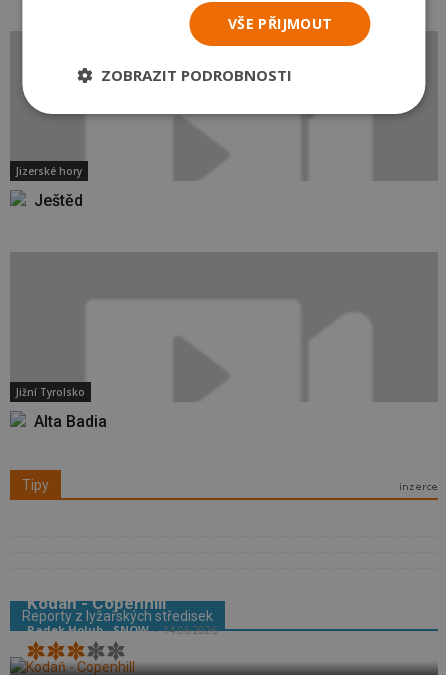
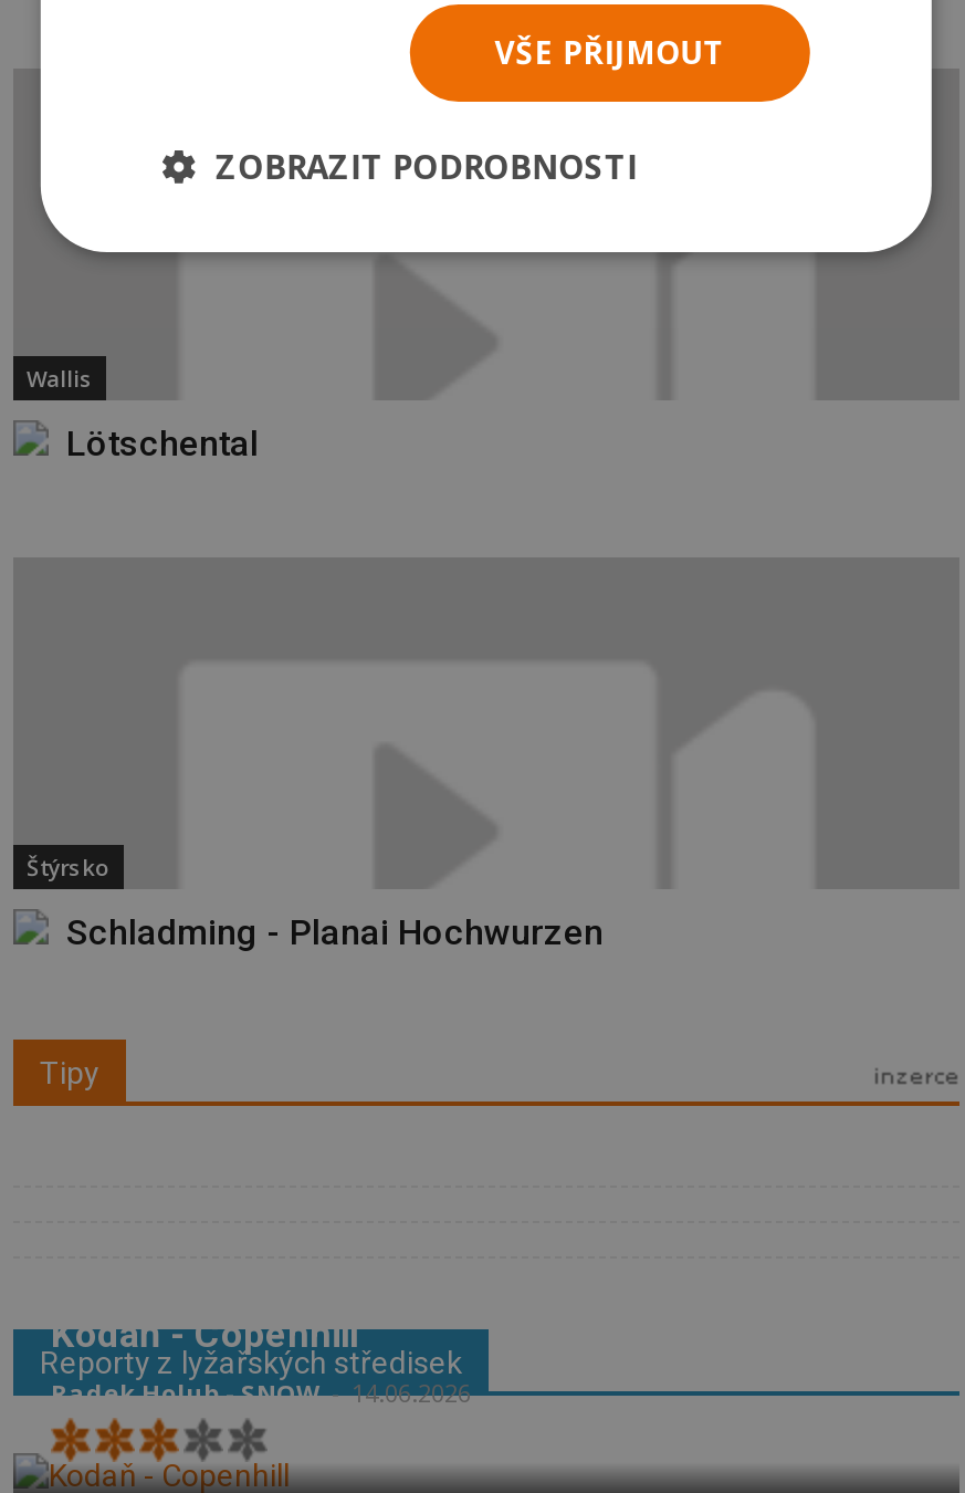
[16,164,82,178] Jizerské hory -> [27,363,93,394] Wallis
[34,191,83,210] Ještěd -> [66,423,259,465] Lötschental
[16,385,85,399] Jižní Tyrolsko -> [27,852,111,883] Štýrsko
[34,412,107,431] Alta Badia -> [66,912,604,954] Schladming - Planai Hochwurzen

